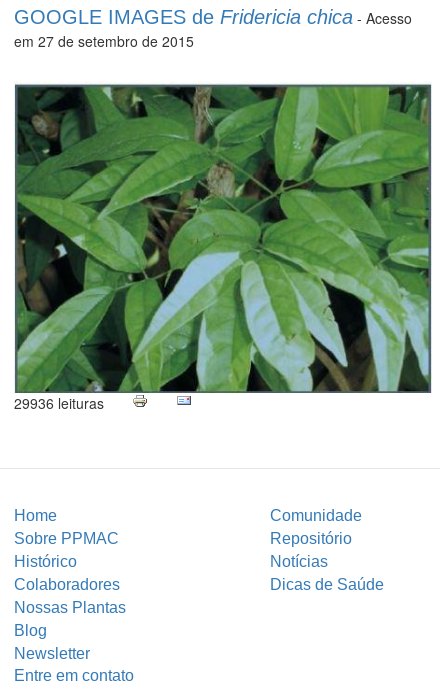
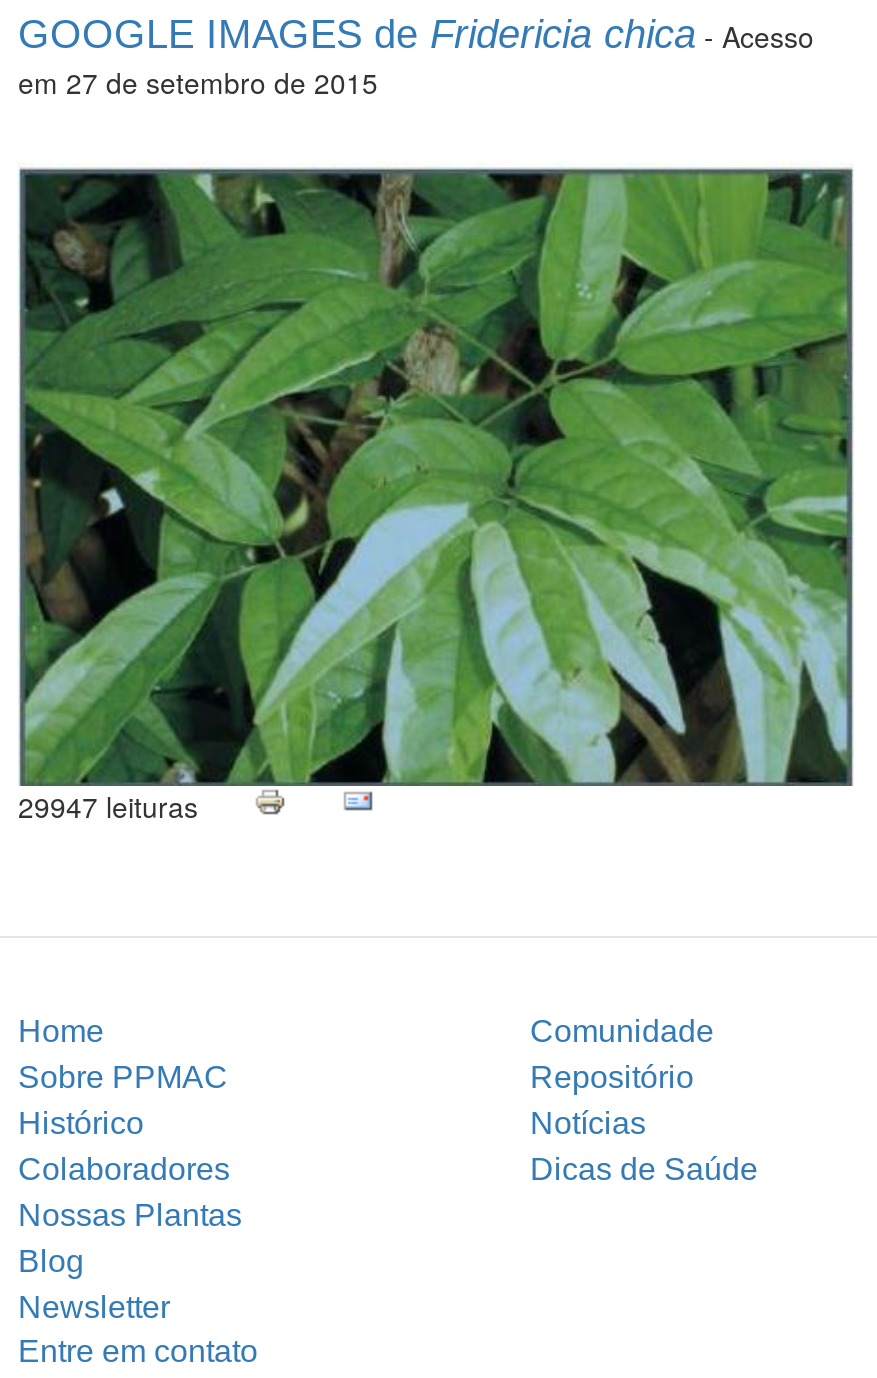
[14,393,104,413] 29936 leituras -> [18,786,198,826] 29947 leituras

